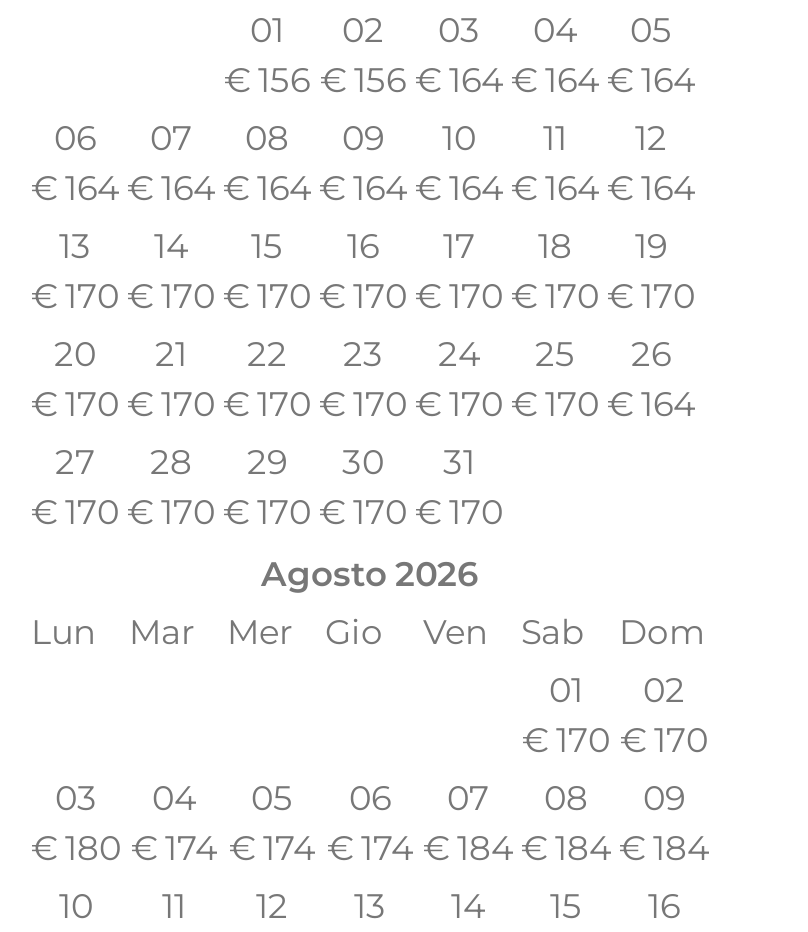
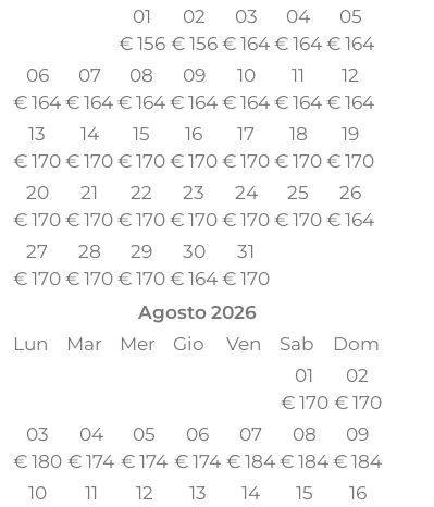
[31,491,503,531] € 170 € 170 € 170 € 170 € 170 -> [13,267,270,289] € 170 € 170 € 170 € 164 € 170

